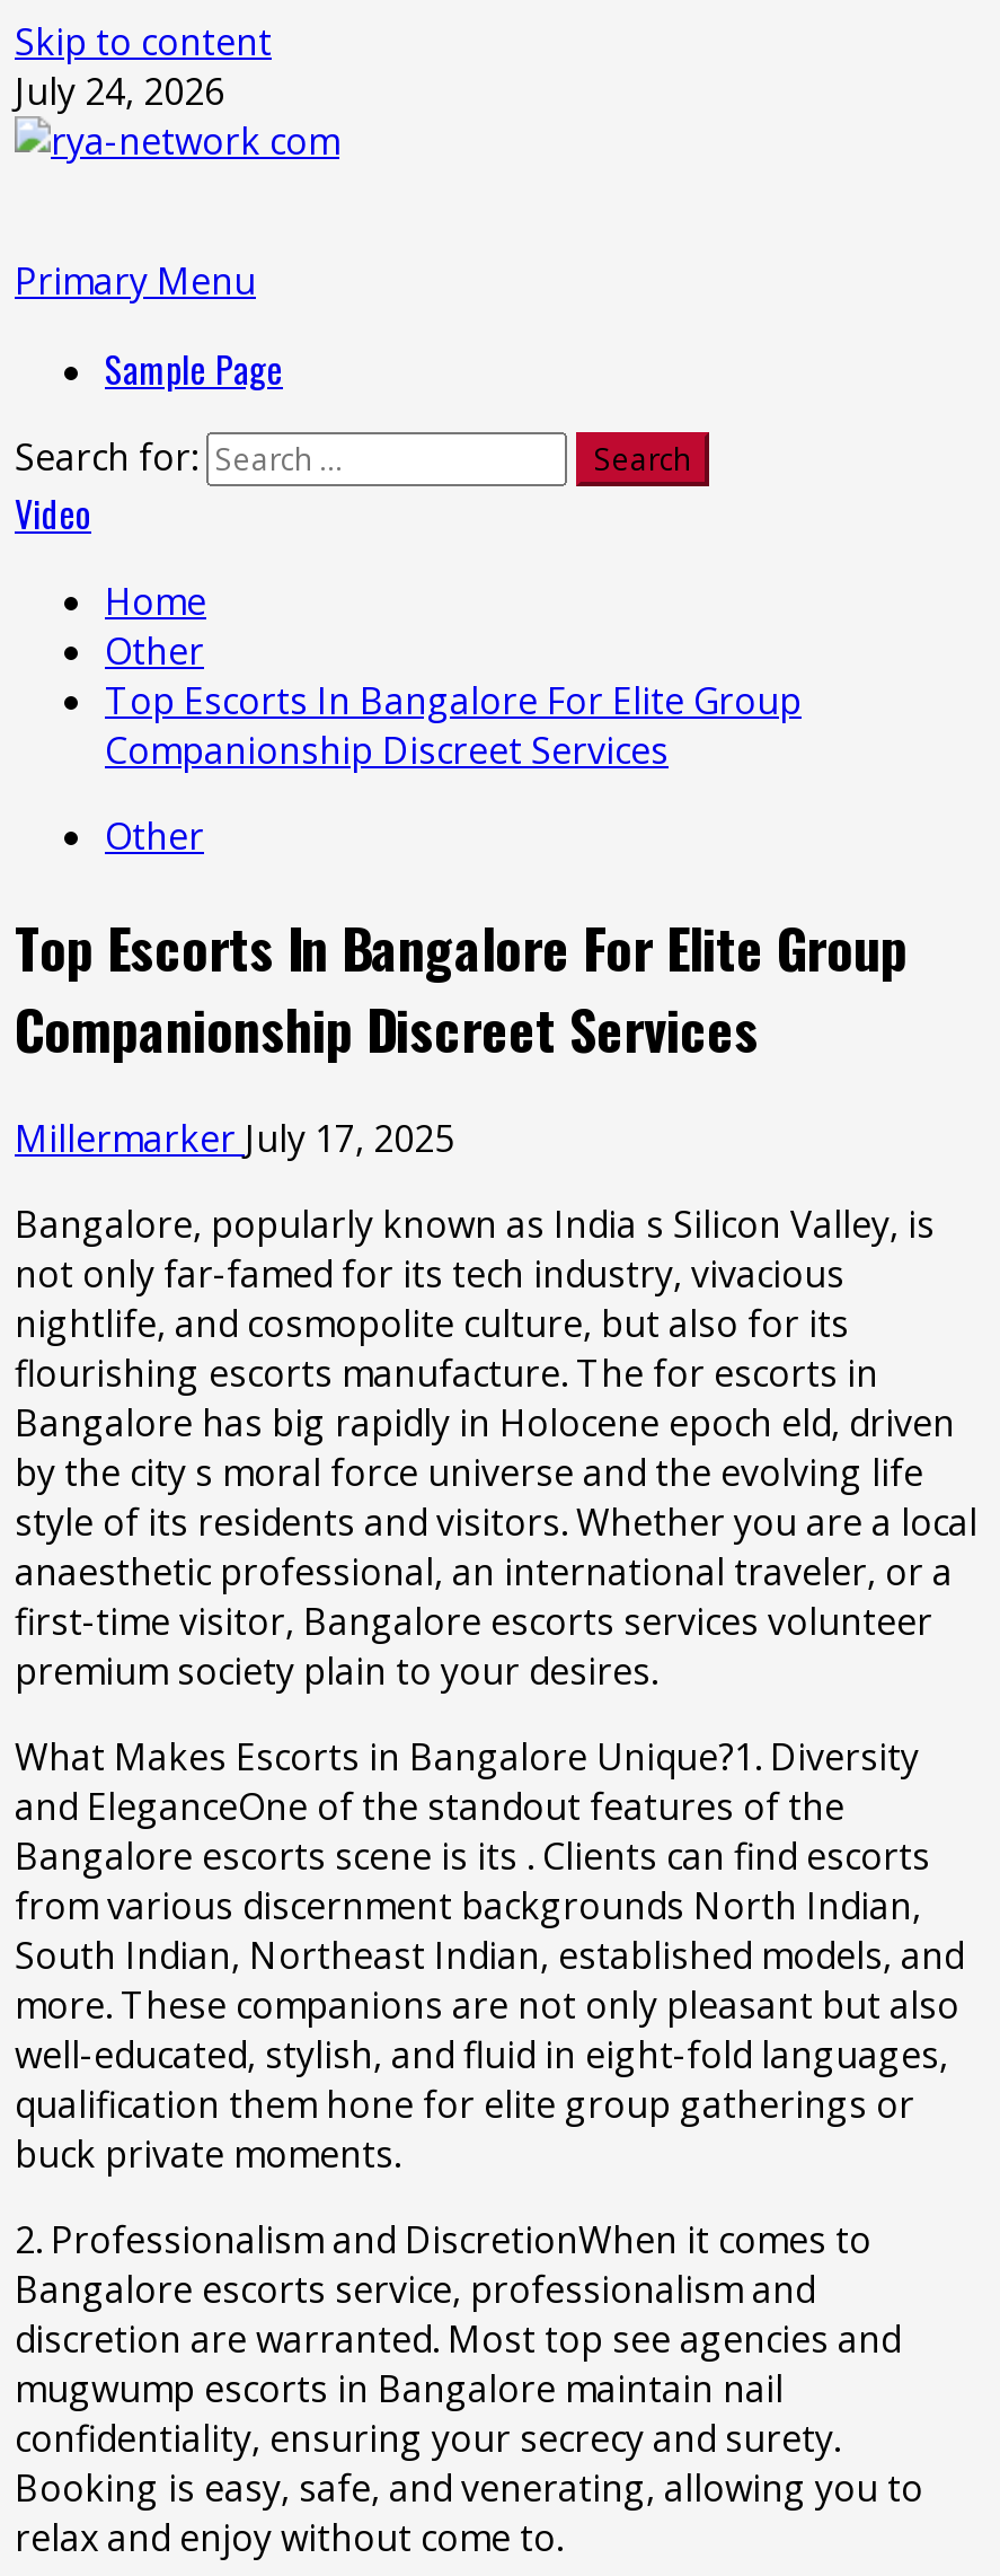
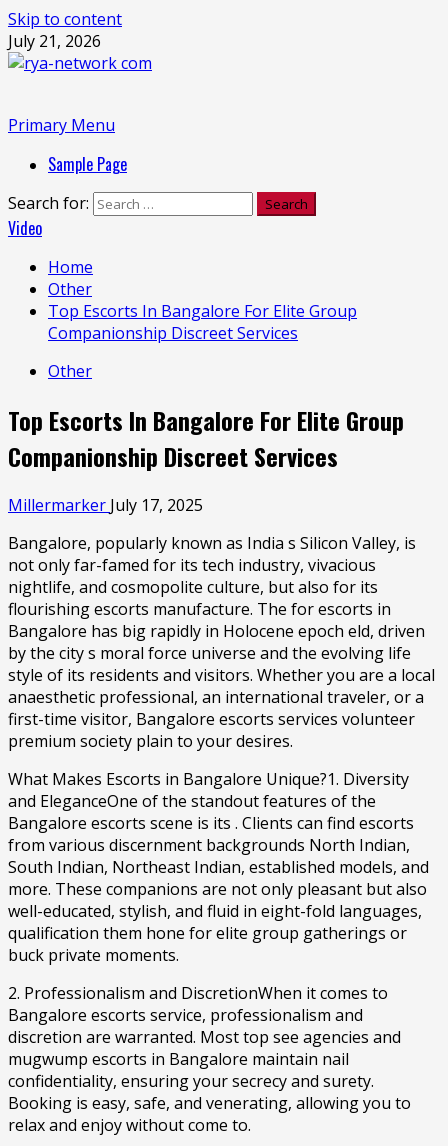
[15,67,224,116] July 24, 2026 -> [8,30,101,52] July 21, 2026

